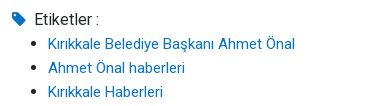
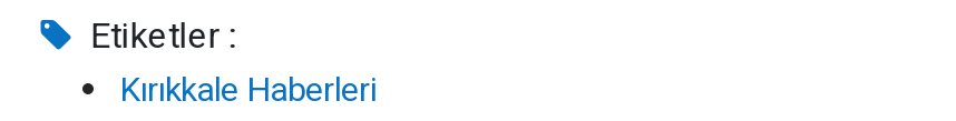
[48,35,295,77] Kırıkkale Belediye Başkanı Ahmet Önal | Ahmet Önal haberleri -> none

